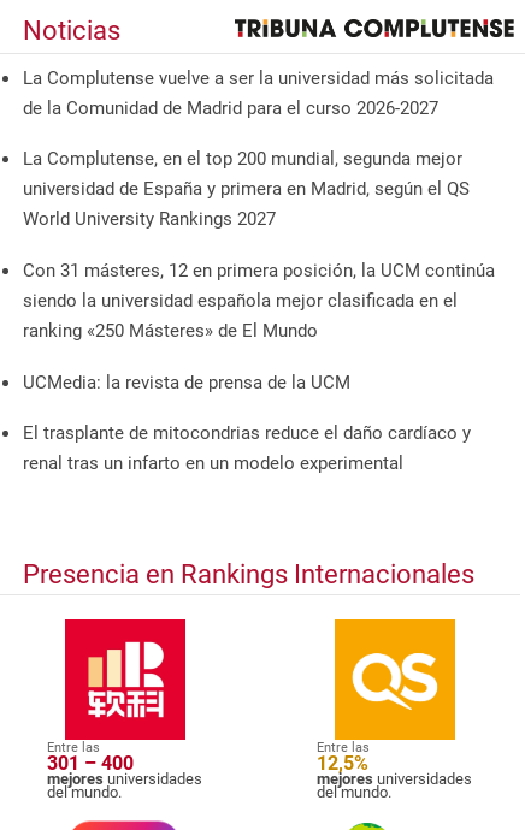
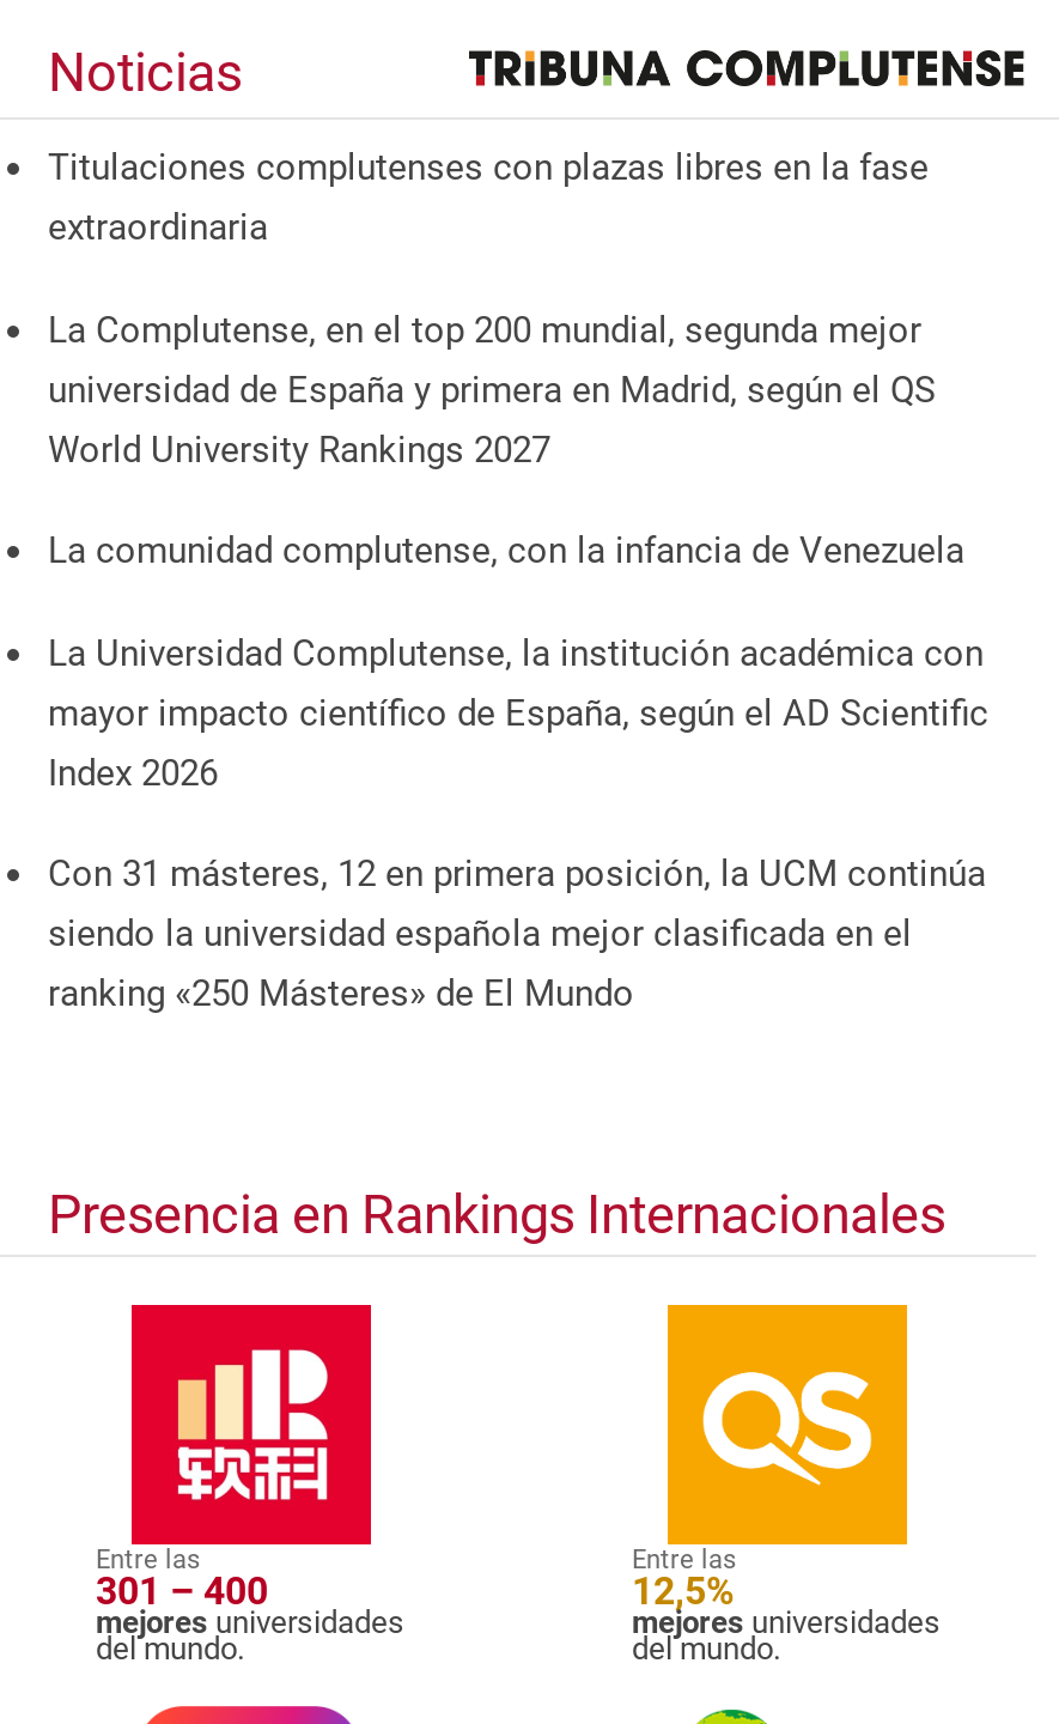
[23,67,494,119] La Complutense vuelve a ser la universidad más solicitada | de la Comunidad de Madrid para el curso 2026-2027 -> [48,146,929,249] Titulaciones complutenses con plazas libres en la fase | extraordinaria
none -> [48,529,988,794] La comunidad complutense, con la infancia de Venezuela | La Universidad Complutense, la institución académica con | mayor impacto científico de España, según el AD Scientific | Index 2026
moved [23,260,495,342] -> [48,853,986,1016]: Con 31 másteres, 12 en primera posición, la UCM continúa | siendo la universidad española mejor clasificada en el | ranking «250 Másteres» de El Mundo
[23,371,471,474] UCMedia: la revista de prensa de la UCM | El trasplante de mitocondrias reduce el daño cardíaco y | renal tras un infarto en un modelo experimental -> none

